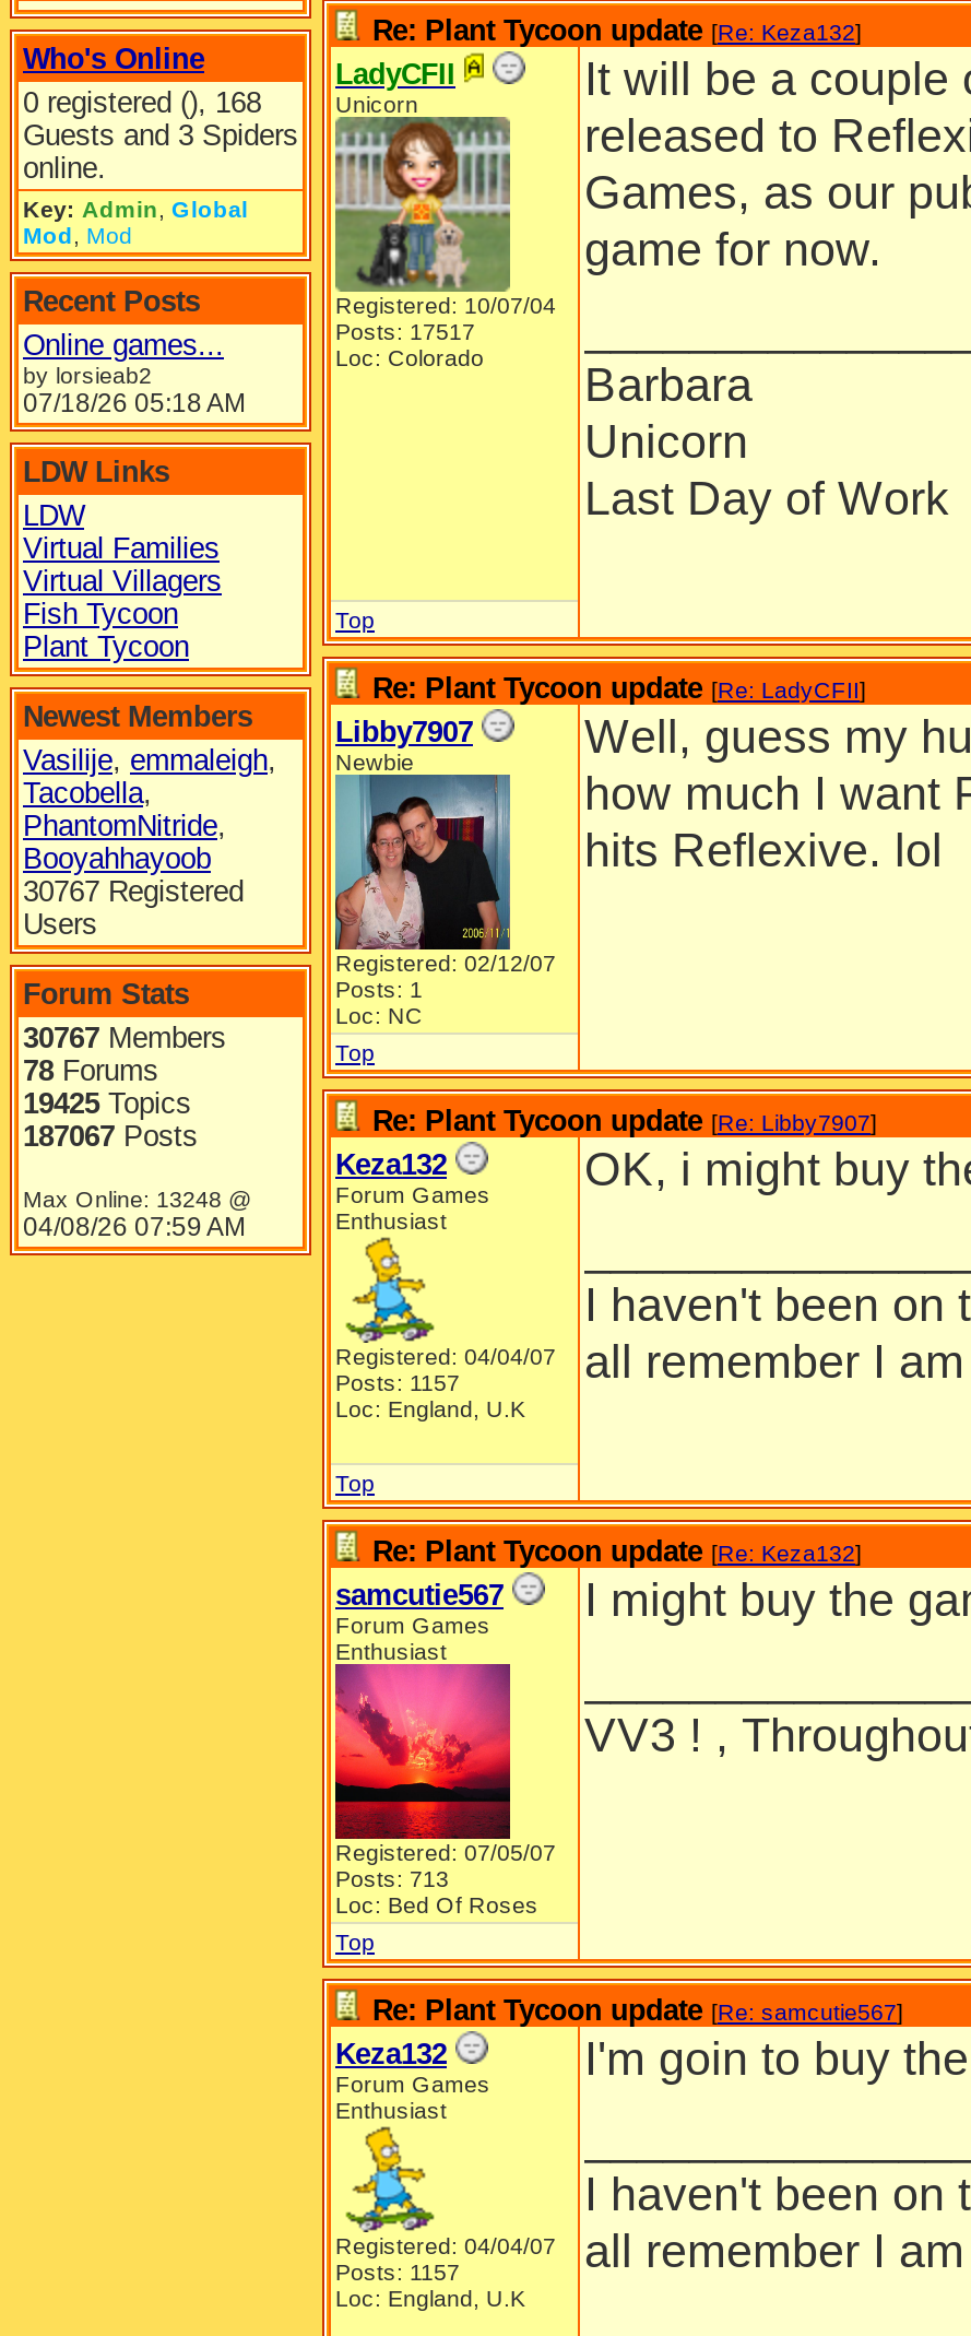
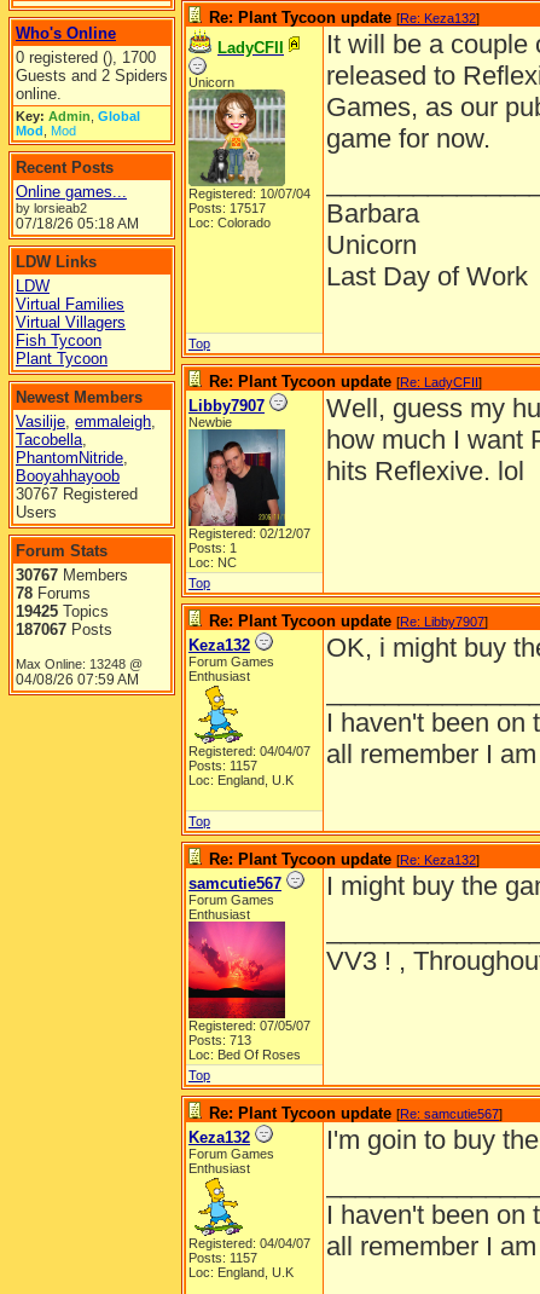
[23,86,261,119] 0 registered (), 168 -> [16,48,156,67] 0 registered (), 1700
moved [331,91,556,370] -> [186,75,310,230]: [image] | Unicorn | Registered: 10/07/04 | Posts: 17517 | Loc: Colorado
[23,119,298,152] Guests and 3 Spiders -> [16,67,168,85] Guests and 2 Spiders

